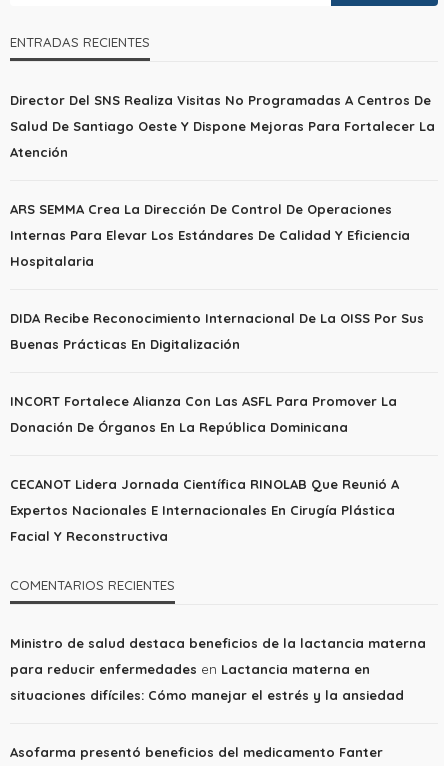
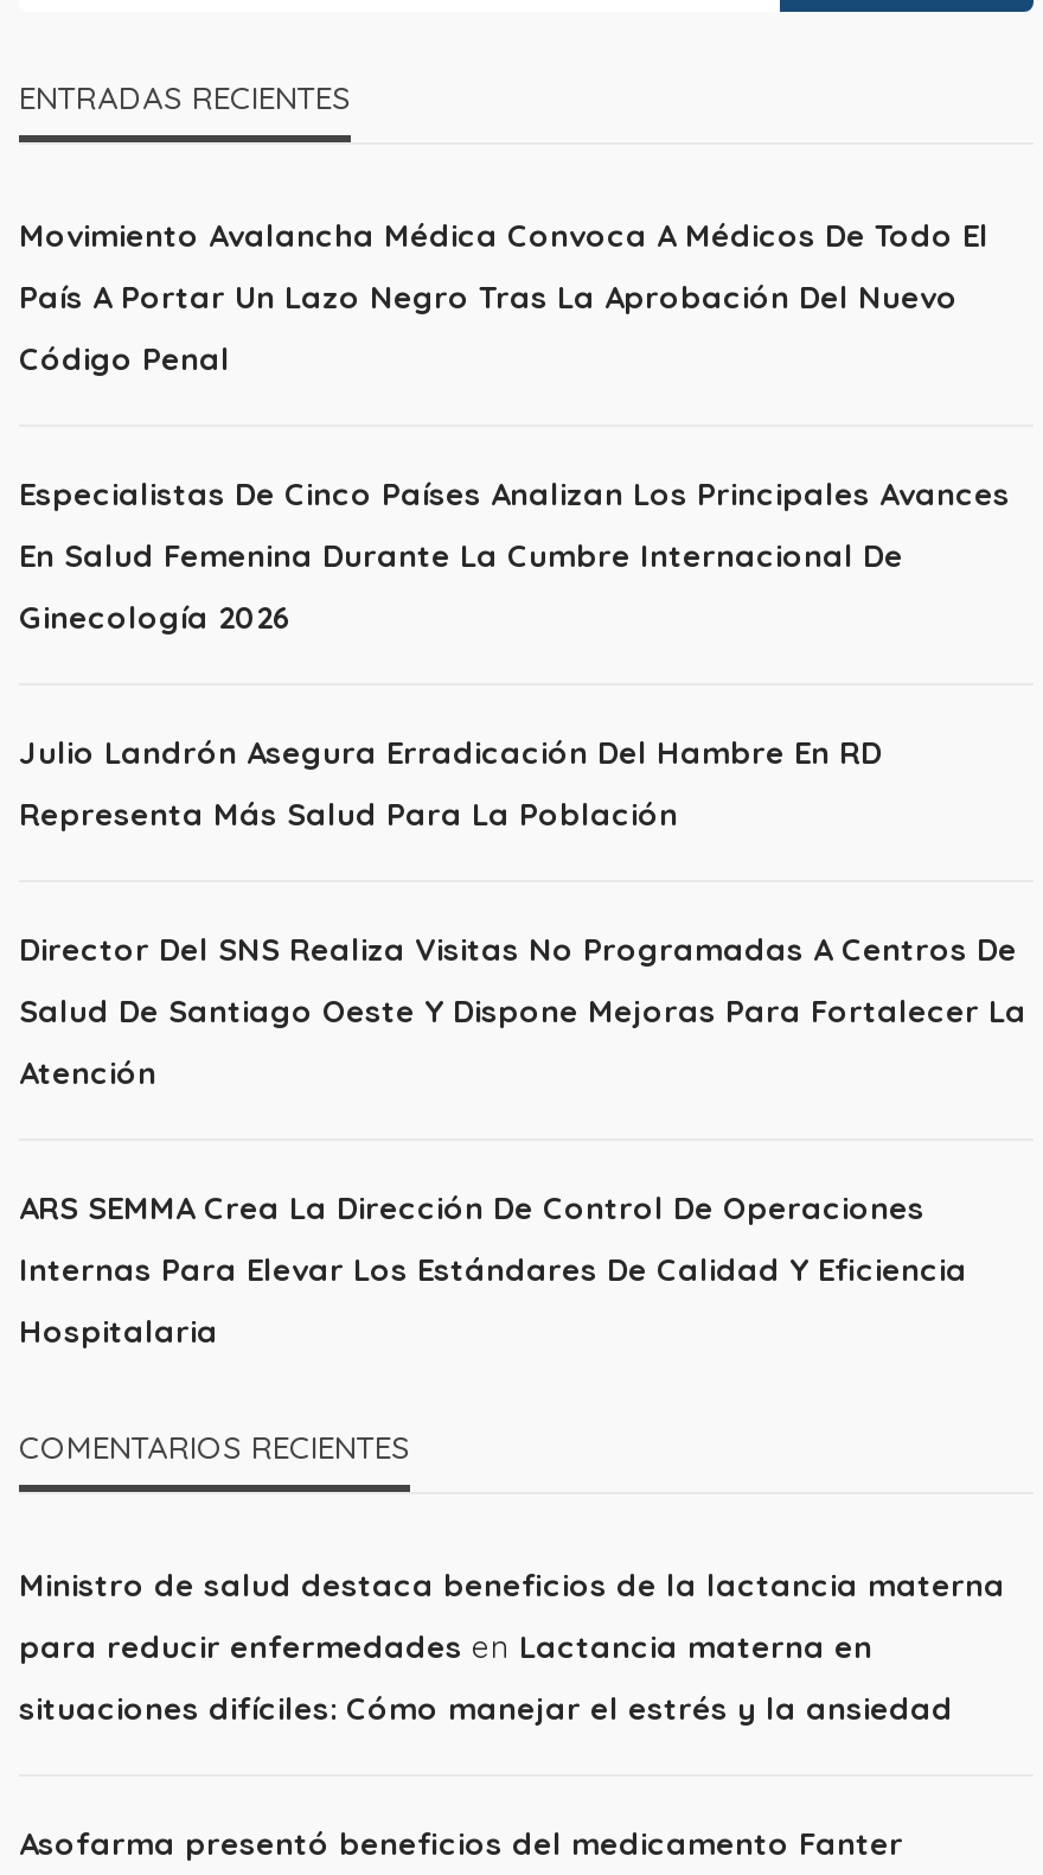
none -> [19,215,988,376] Movimiento Avalancha Médica Convoca A Médicos De Todo El | País A Portar Un Lazo Negro Tras La Aprobación Del Nuevo | Código Penal
none -> [19,473,1010,635] Especialistas De Cinco Países Analizan Los Principales Avances | En Salud Femenina Durante La Cumbre Internacional De | Ginecología 2026
none -> [19,732,882,832] Julio Landrón Asegura Erradicación Del Hambre En RD | Representa Más Salud Para La Población
moved [10,92,435,269] -> [19,929,1026,1349]: Director Del SNS Realiza Visitas No Programadas A Centros De | Salud De Santiago Oeste Y Dispone Mejoras Para Fortalecer La | Atención | ARS SEMMA Crea La Dirección De Control De Operaciones | Internas Para Elevar Los Estándares De Calidad Y Eficiencia | Hospitalaria
[10,310,424,352] DIDA Recibe Reconocimiento Internacional De La OISS Por Sus | Buenas Prácticas En Digitalización -> none
[10,393,397,435] INCORT Fortalece Alianza Con Las ASFL Para Promover La | Donación De Órganos En La República Dominicana -> none
[10,476,399,544] CECANOT Lidera Jornada Científica RINOLAB Que Reunió A | Expertos Nacionales E Internacionales En Cirugía Plástica | Facial Y Reconstructiva -> none

